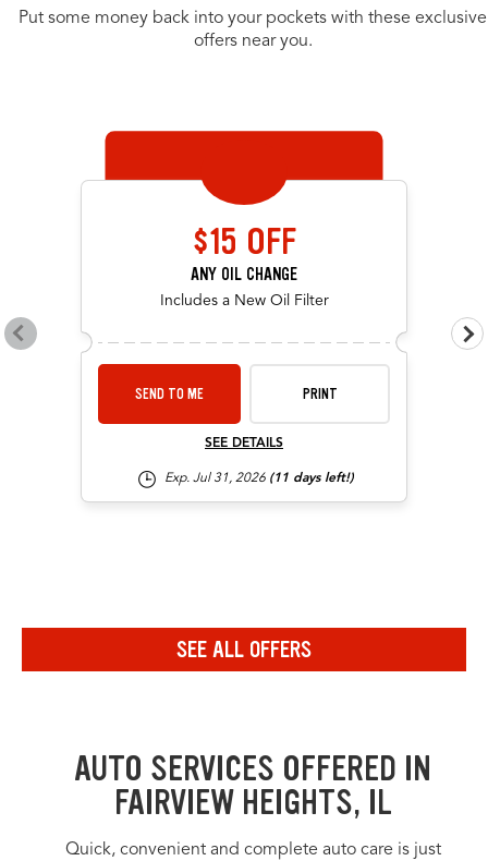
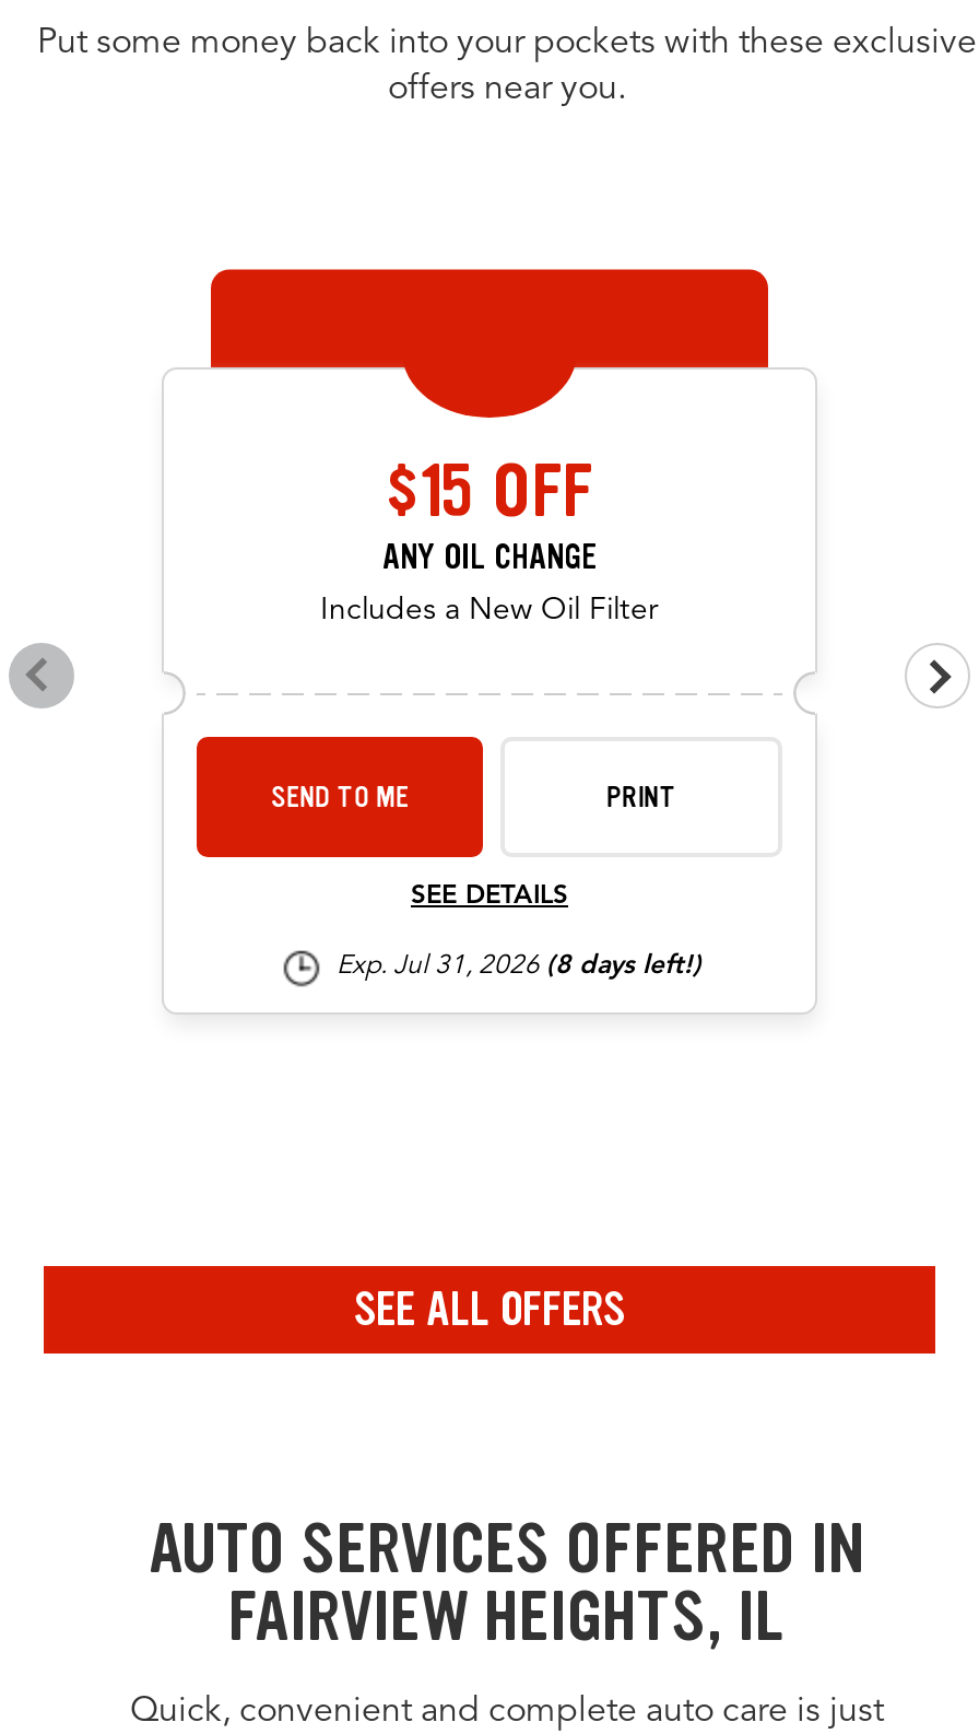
[164,471,353,485] Exp. Jul 31, 2026 (11 days left!) -> [337,952,701,979] Exp. Jul 31, 2026 (8 days left!)

